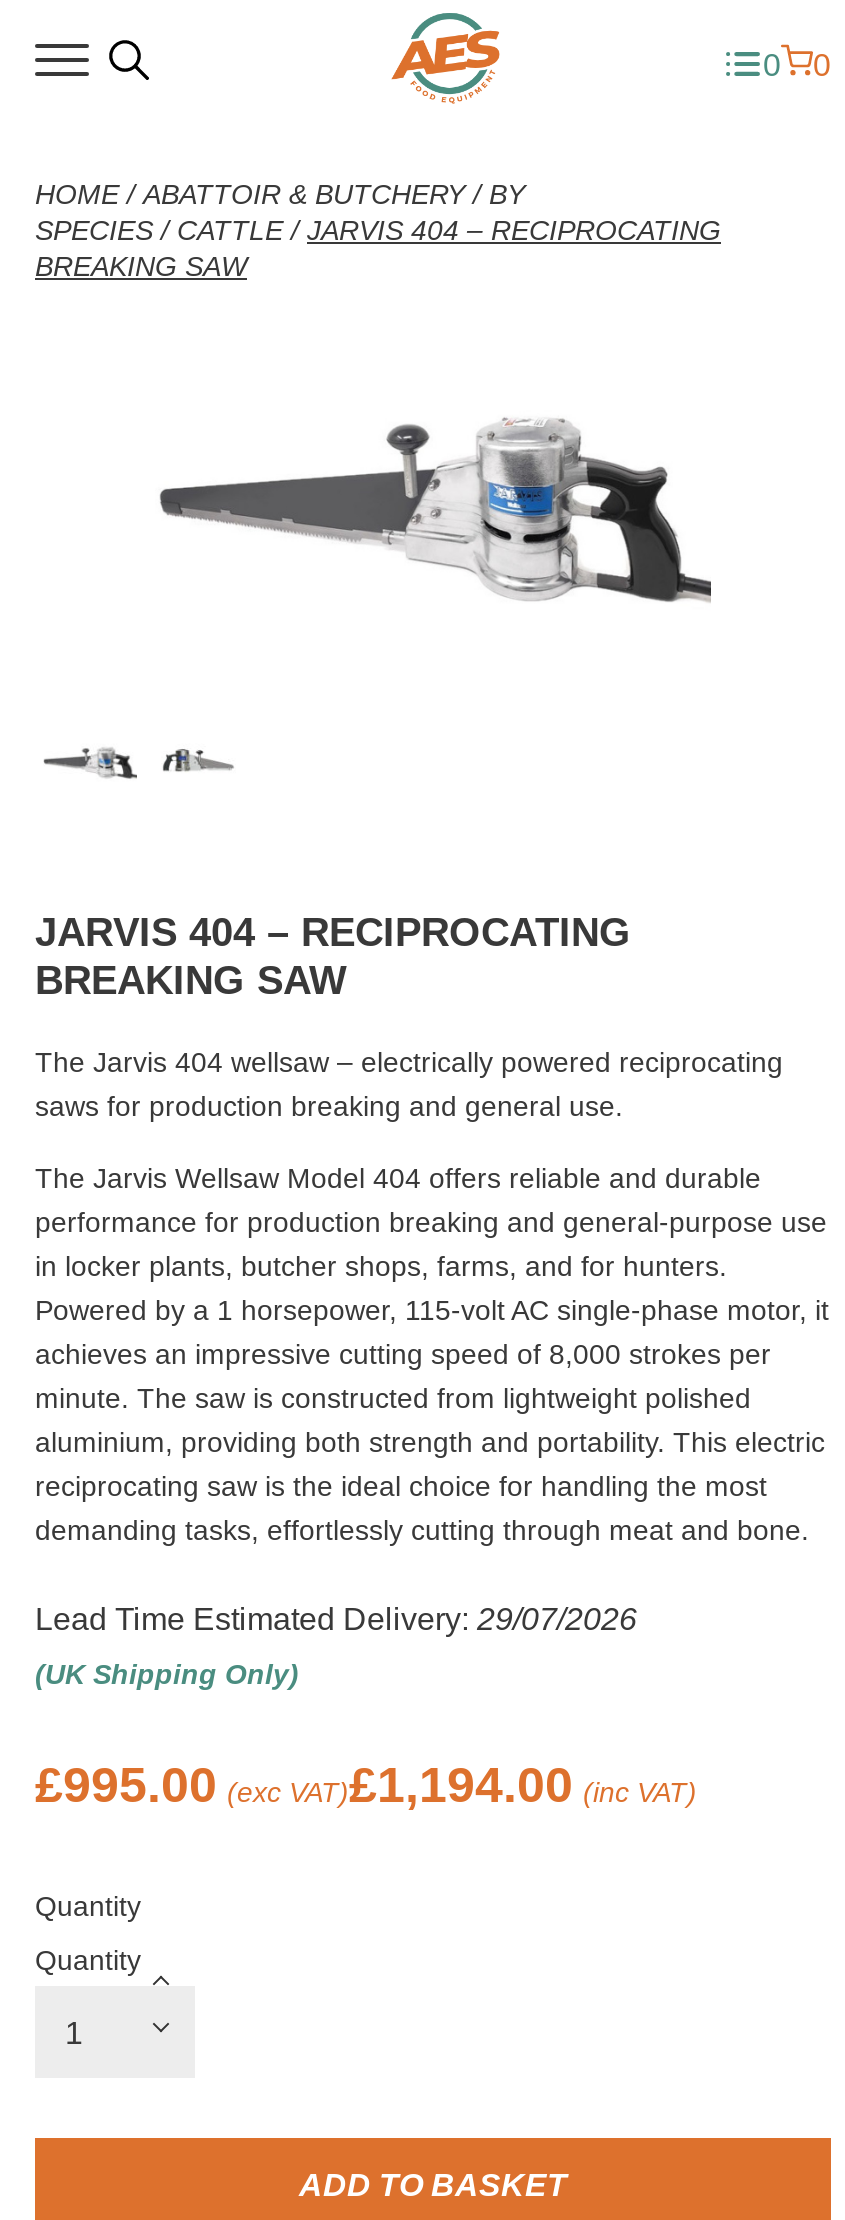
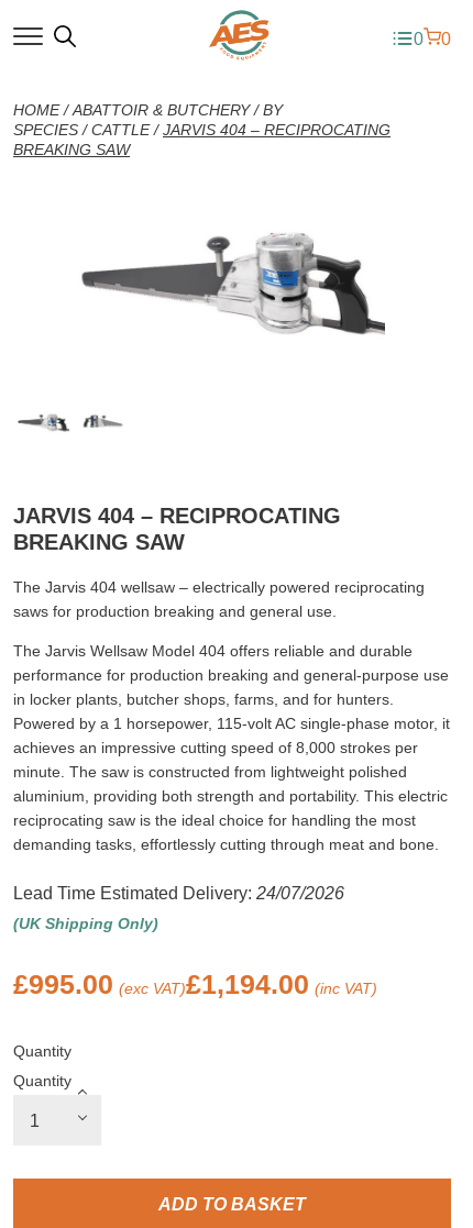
[35,1601,637,1635] Lead Time Estimated Delivery: 29/07/2026 -> [13,883,344,902] Lead Time Estimated Delivery: 24/07/2026

